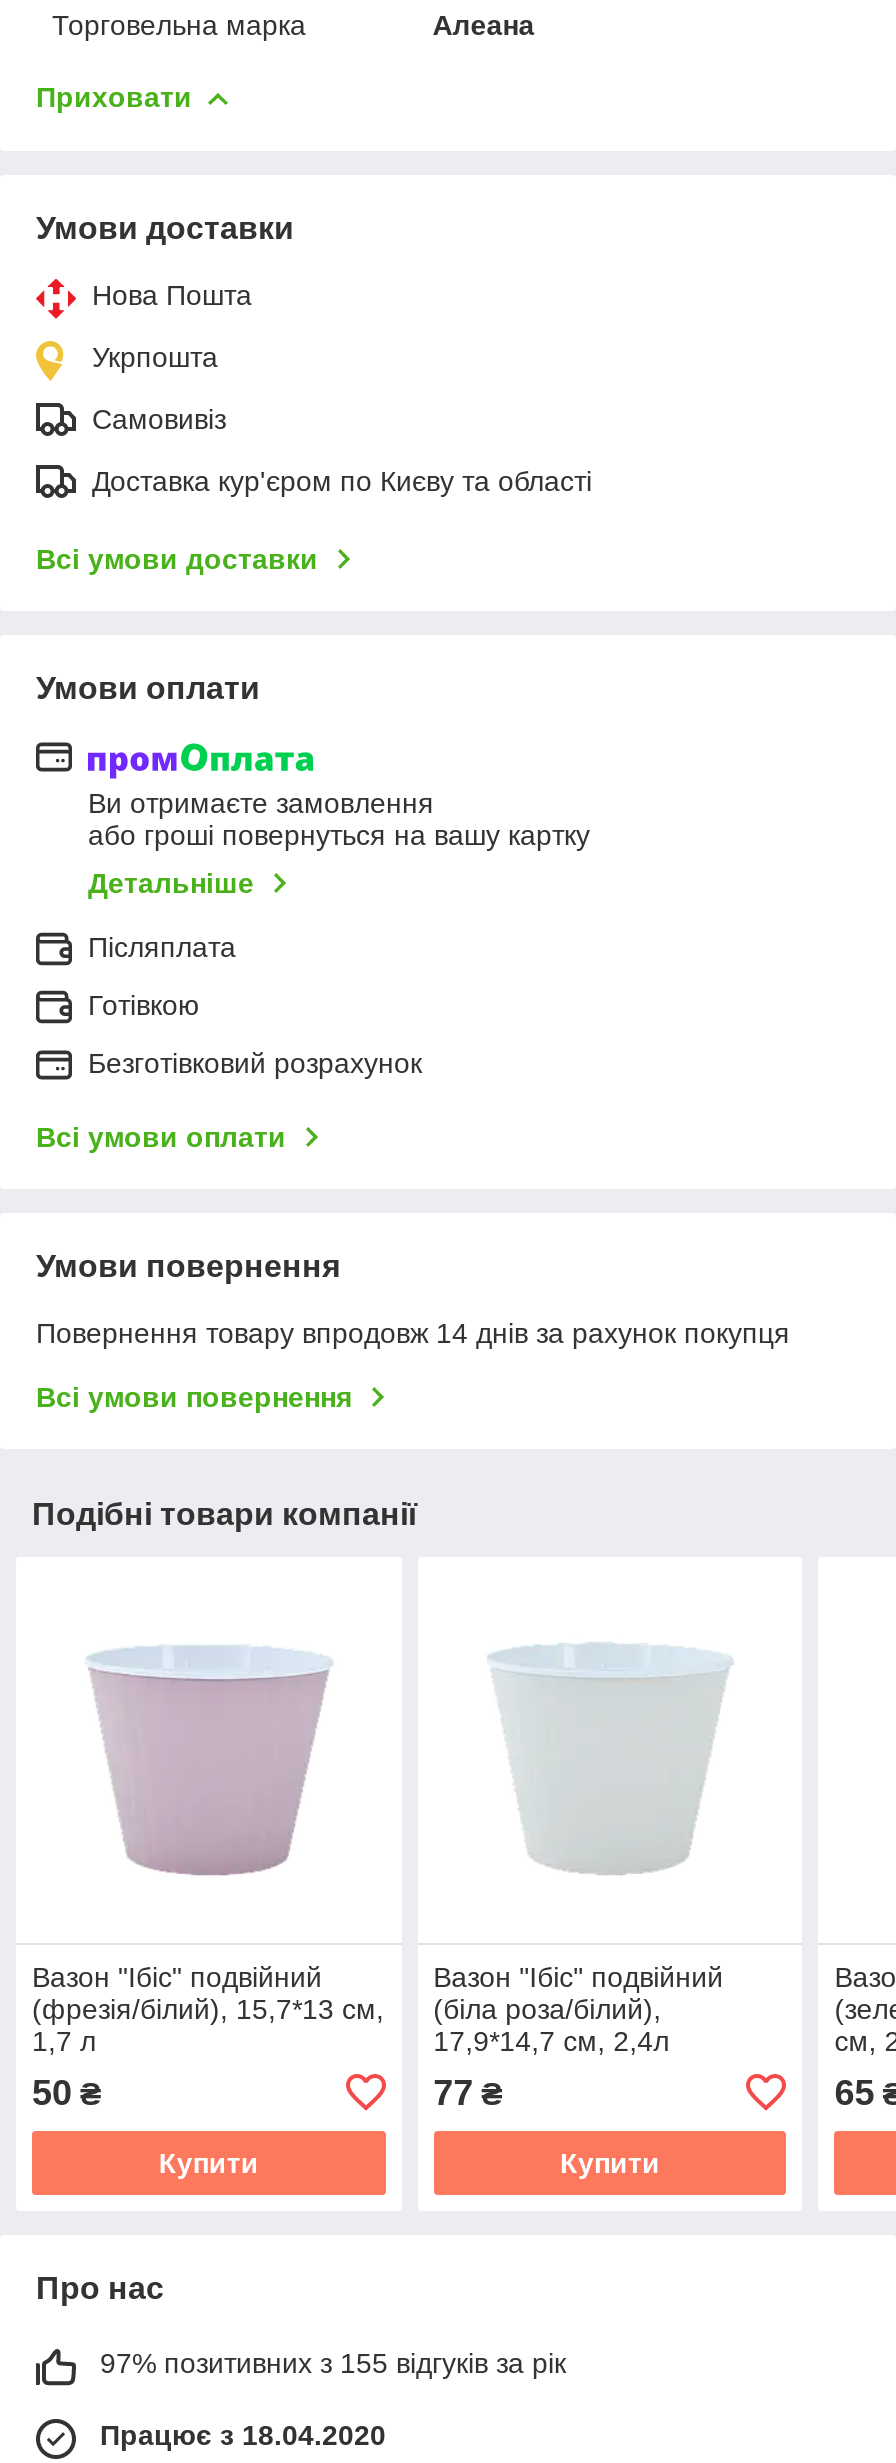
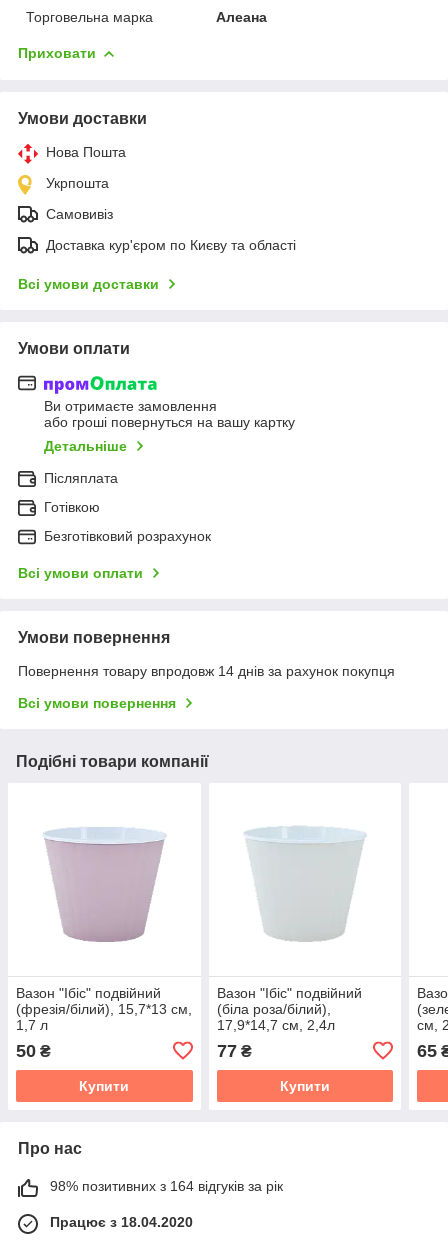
[100,2347,566,2379] 97% позитивних з 155 відгуків за рік -> [50,1178,283,1194] 98% позитивних з 164 відгуків за рік

